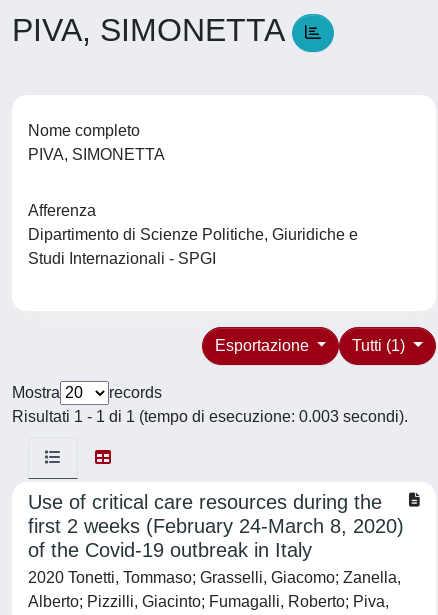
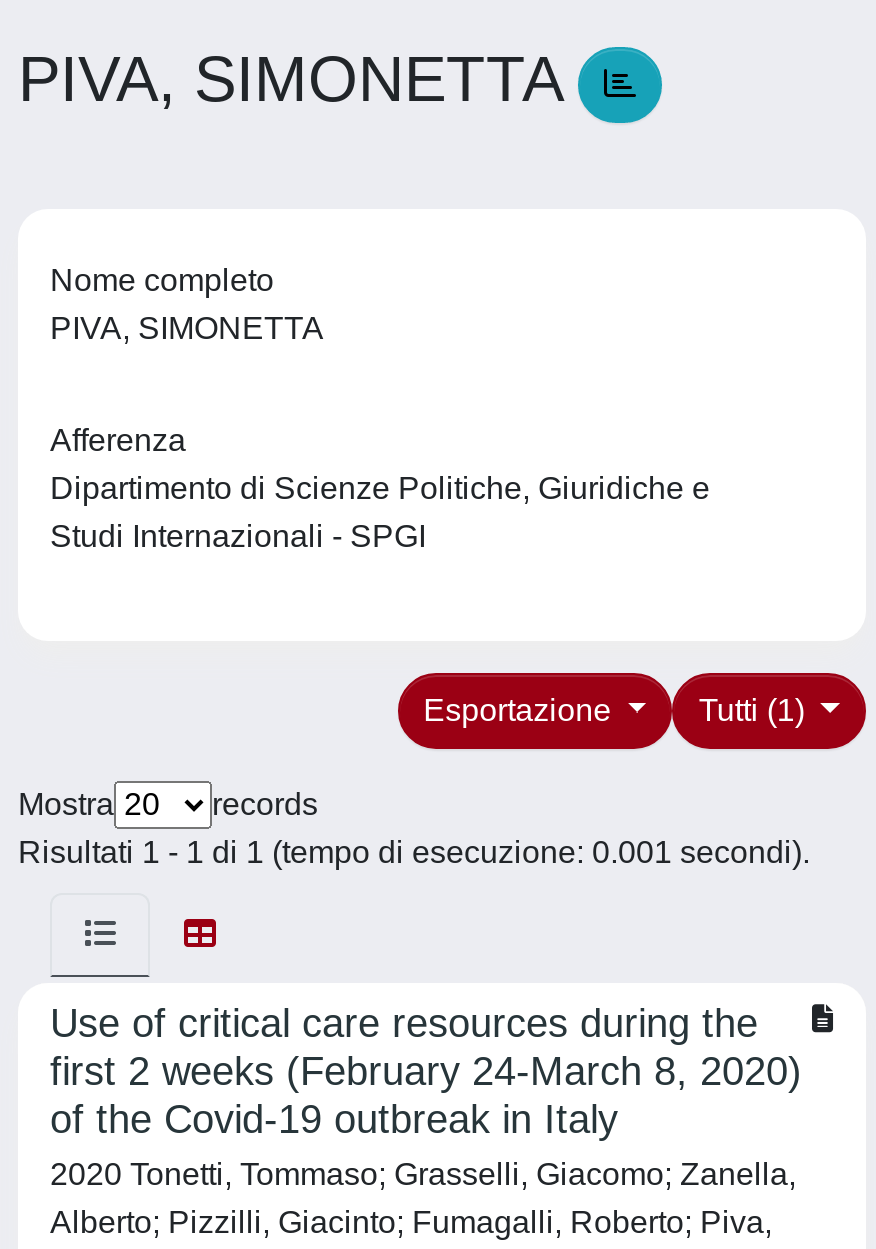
[12,408,408,425] Risultati 1 - 1 di 1 (tempo di esecuzione: 0.003 secondi). -> [18,835,810,869] Risultati 1 - 1 di 1 (tempo di esecuzione: 0.001 secondi).

